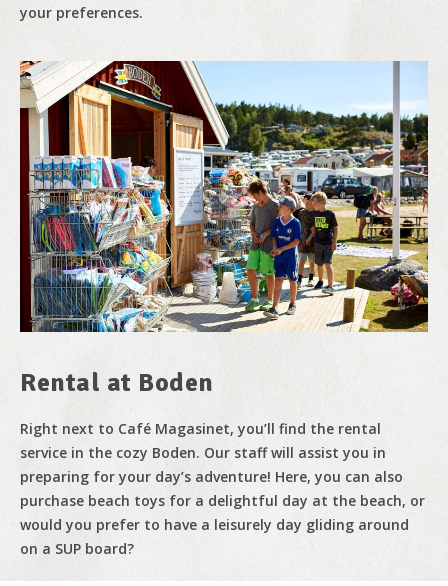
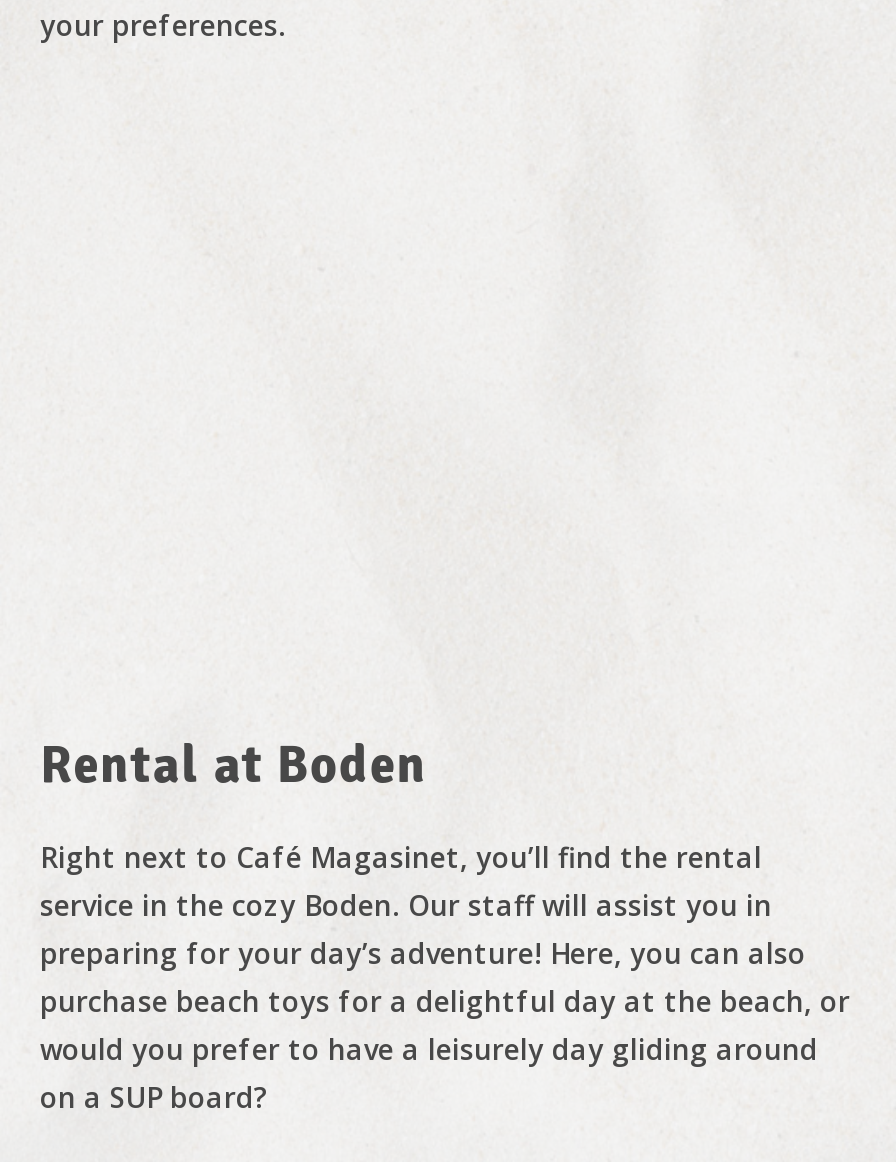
[19,60,429,333] [image] -> none

